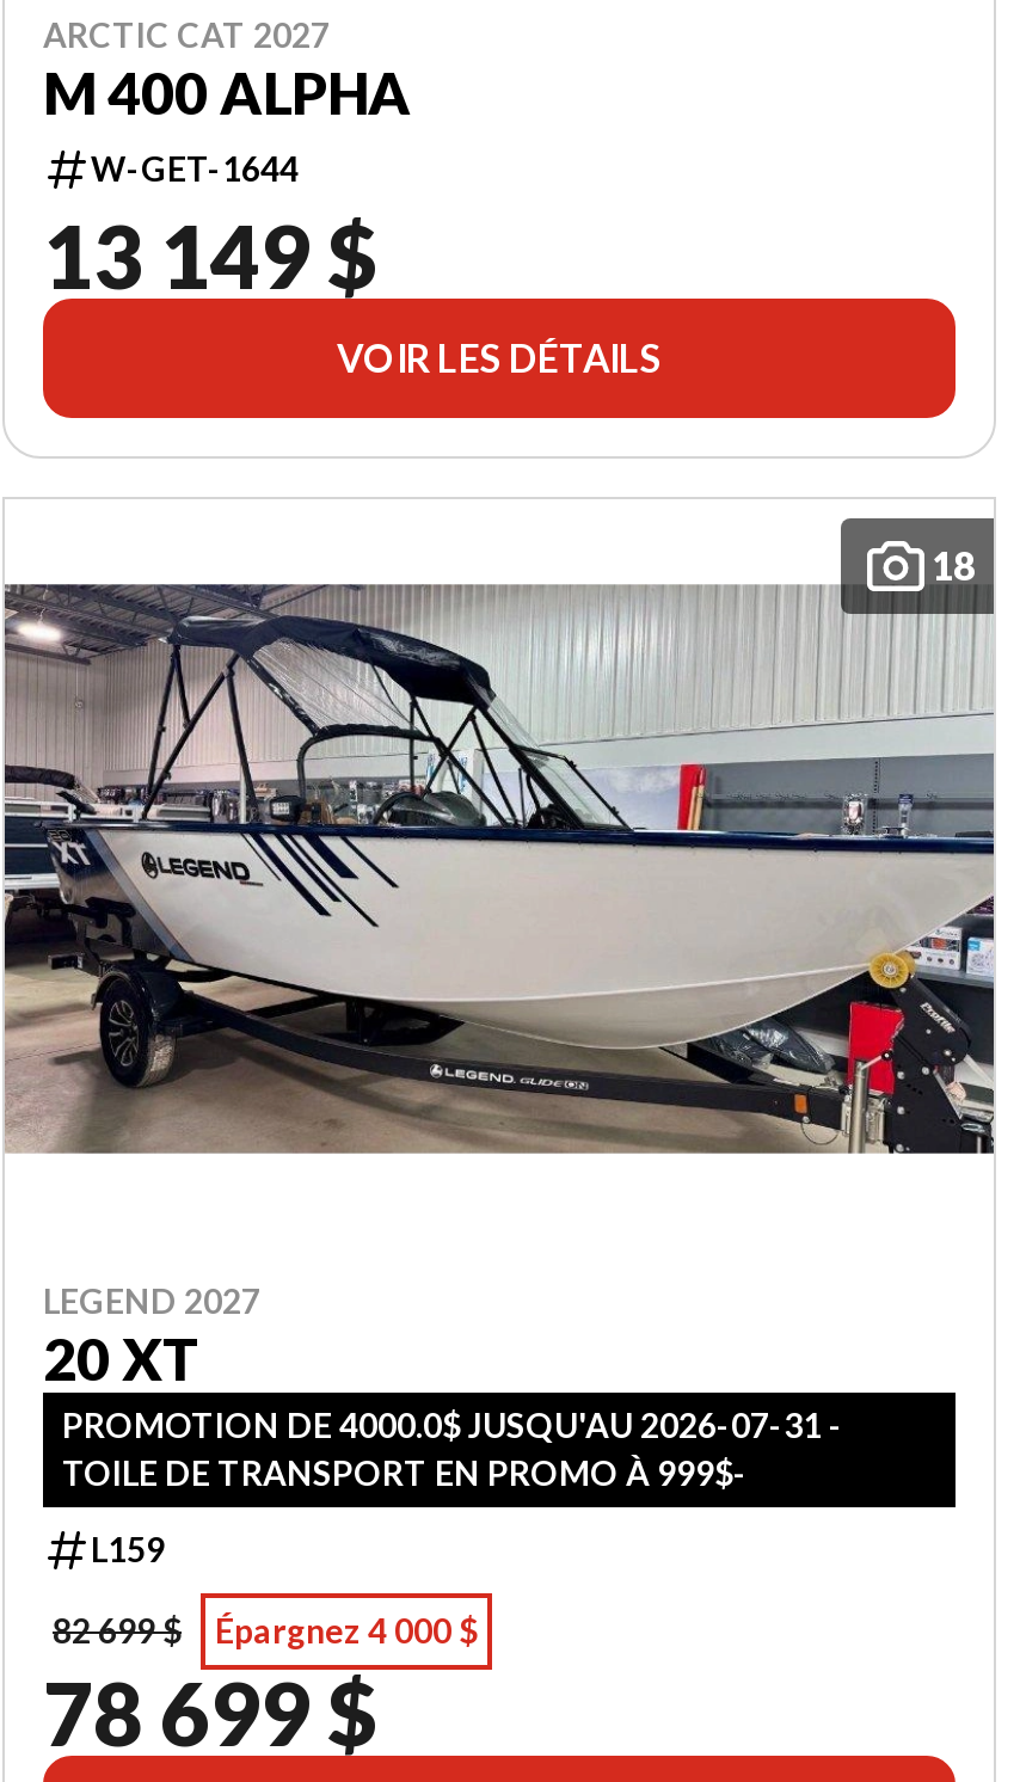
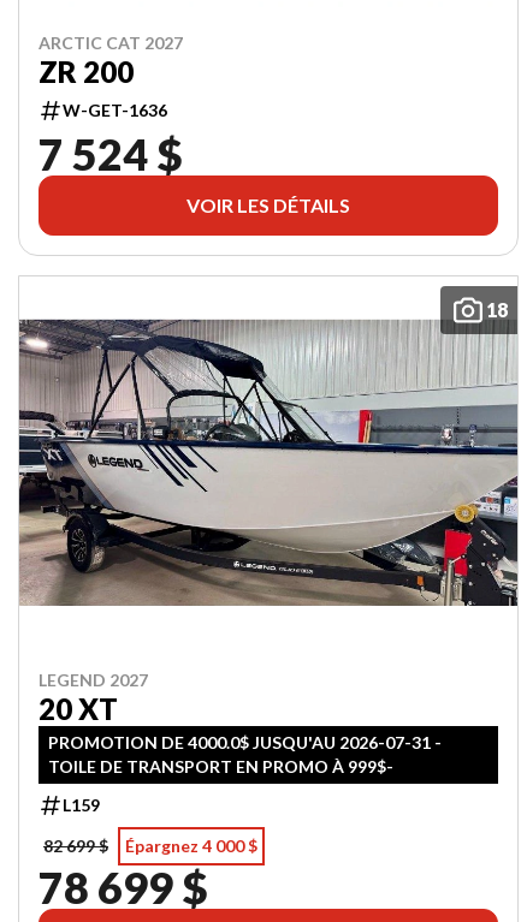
[43,56,411,307] M 400 ALPHA | W-GET-1644 | 13 149 $ -> [39,53,183,180] ZR 200 | W-GET-1636 | 7 524 $

